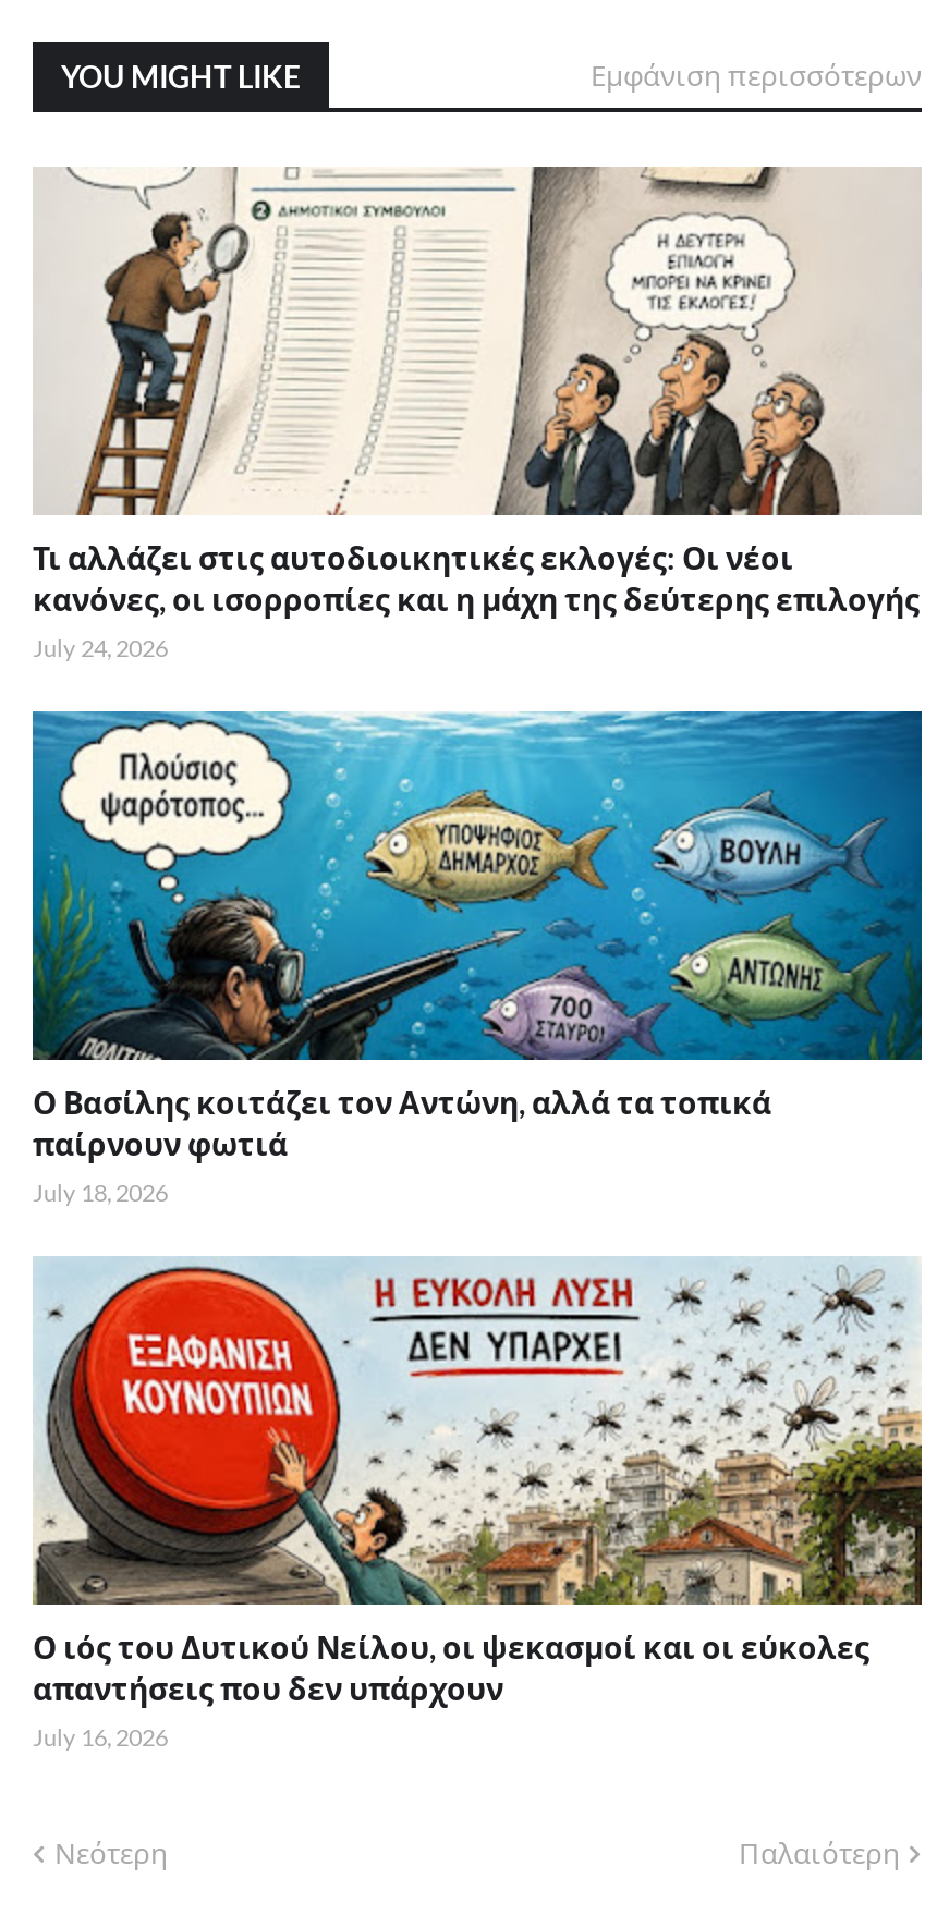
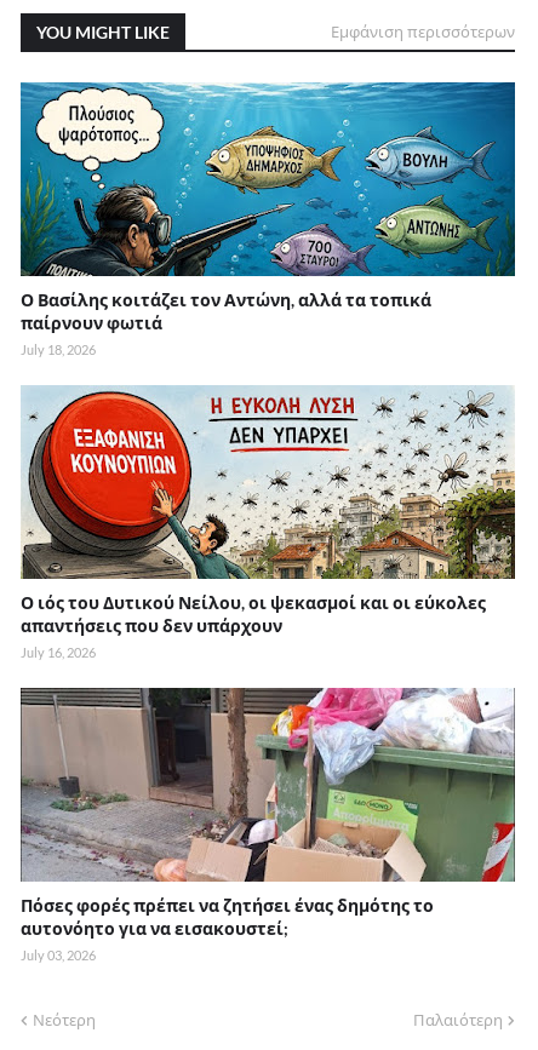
[33,164,922,661] [image] | Τι αλλάζει στις αυτοδιοικητικές εκλογές: Οι νέοι | κανόνες, οι ισορροπίες και η μάχη της δεύτερης επιλογής | July 24, 2026 -> none
moved [28,709,924,1751] -> [18,81,516,660]: [image] | Ο Βασίλης κοιτάζει τον Αντώνη, αλλά τα τοπικά | παίρνουν φωτιά | July 18, 2026 | Ο ιός του Δυτικού Νείλου, οι ψεκασμοί και οι εύκολες | απαντήσεις που δεν υπάρχουν | July 16, 2026
none -> [19,687,516,963] [image] | Πόσες φορές πρέπει να ζητήσει ένας δημότης το | αυτονόητο για να εισακουστεί; | July 03, 2026

